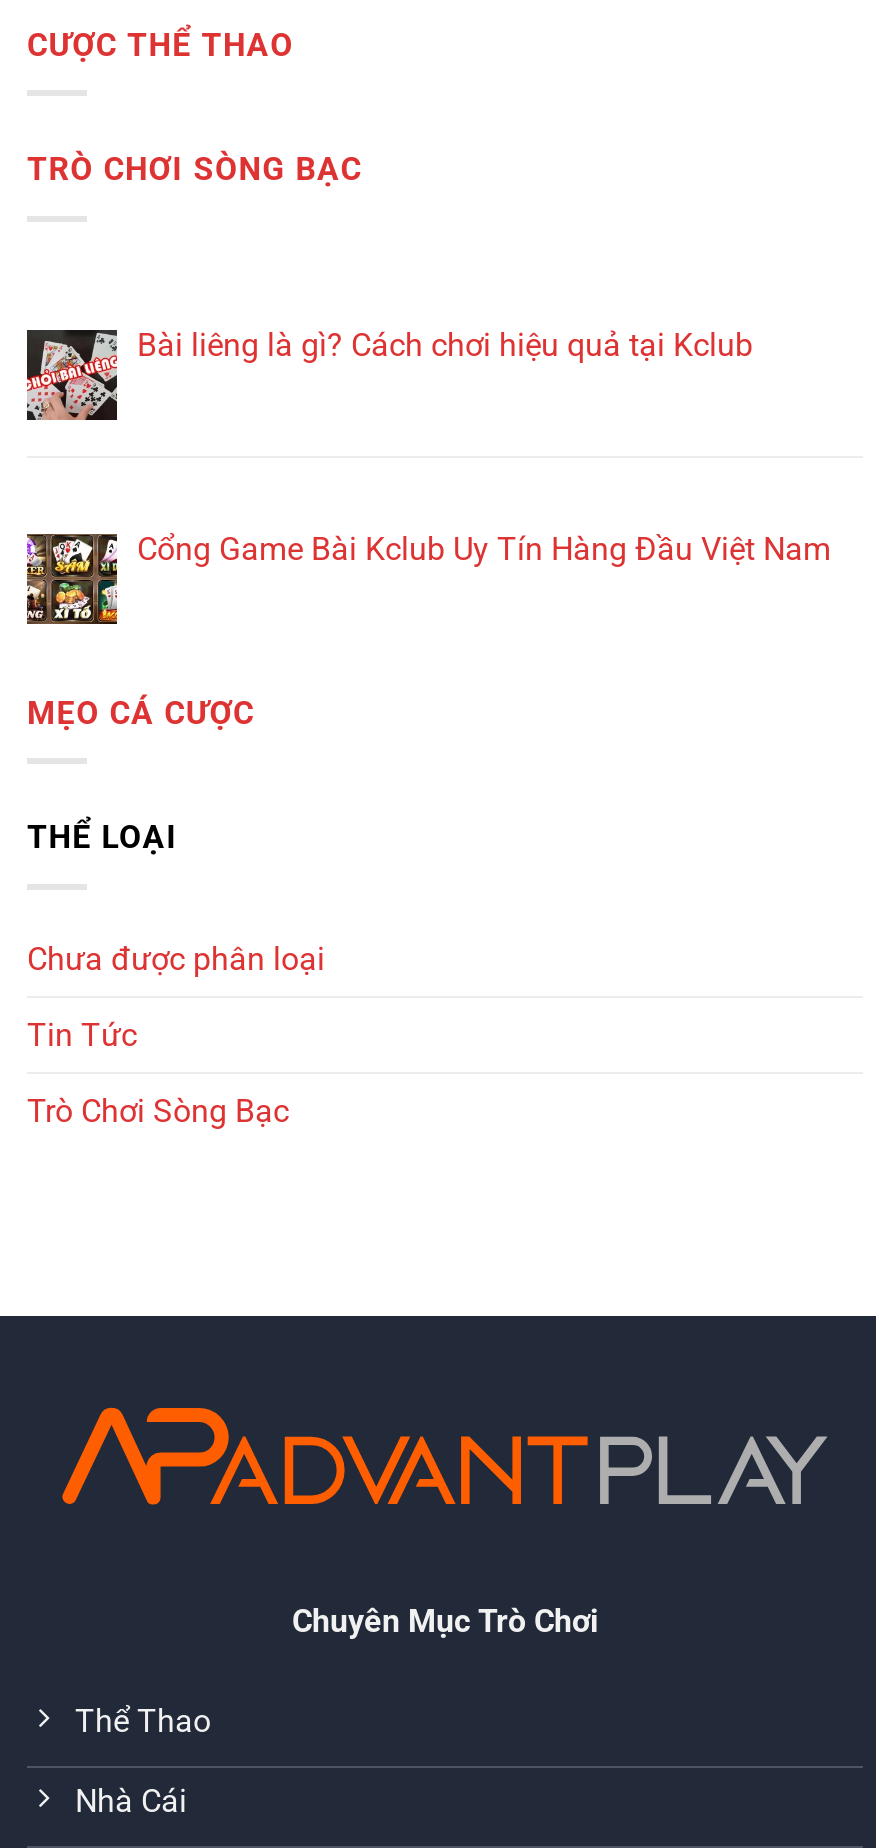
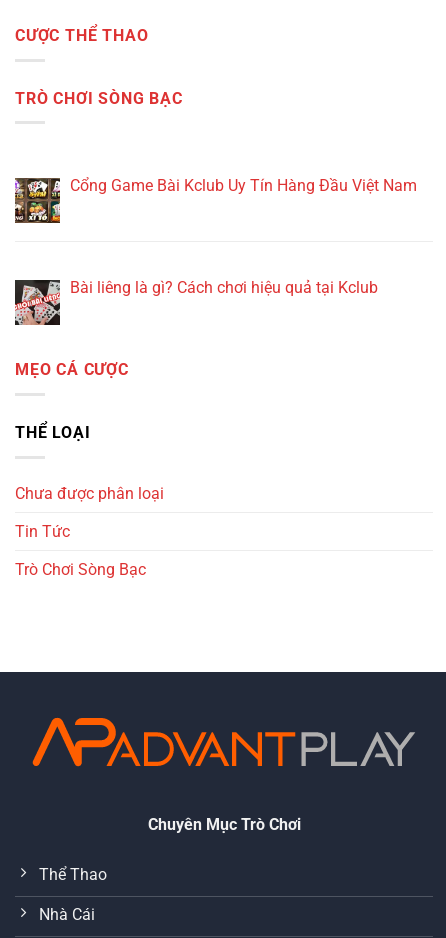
moved [25,325,753,420] -> [14,278,378,325]: [image] | Bài liêng là gì? Cách chơi hiệu quả tại Kclub
moved [23,529,831,626] -> [13,176,417,225]: [image] | Cổng Game Bài Kclub Uy Tín Hàng Đầu Việt Nam

